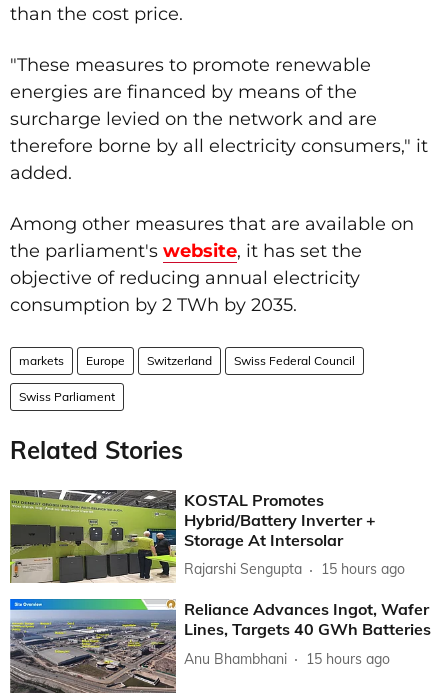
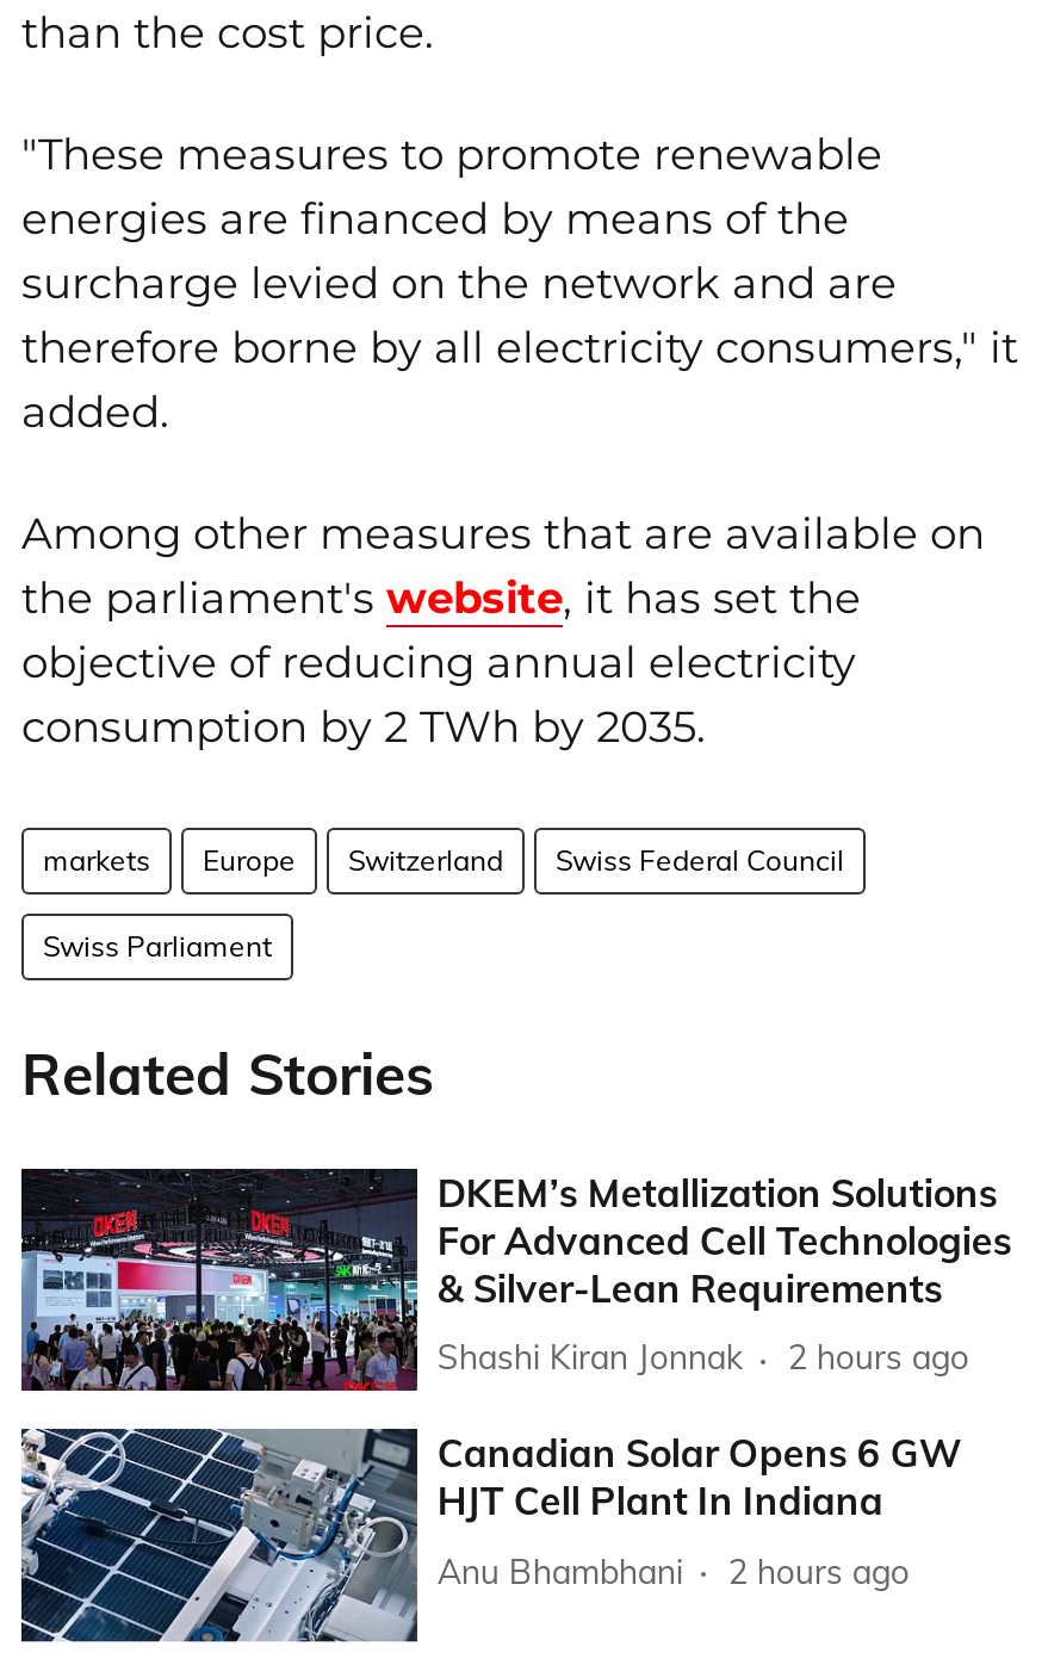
[9,489,376,584] [image] | KOSTAL Promotes | Hybrid/Battery Inverter + | Storage At Intersolar -> [19,1166,1012,1393] [image] | DKEM’s Metallization Solutions | For Advanced Cell Technologies | & Silver-Lean Requirements
[184,560,405,578] Rajarshi Sengupta | 15 hours ago -> [437,1336,969,1379] Shashi Kiran Jonnak | 2 hours ago
[9,598,431,694] [image] | Reliance Advances Ingot, Wafer | Lines, Targets 40 GWh Batteries -> [19,1426,962,1653] [image] | Canadian Solar Opens 6 GW | HJT Cell Plant In Indiana
[184,650,390,668] Anu Bhambhani 15 hours ago -> [437,1550,909,1592] Anu Bhambhani 2 hours ago

